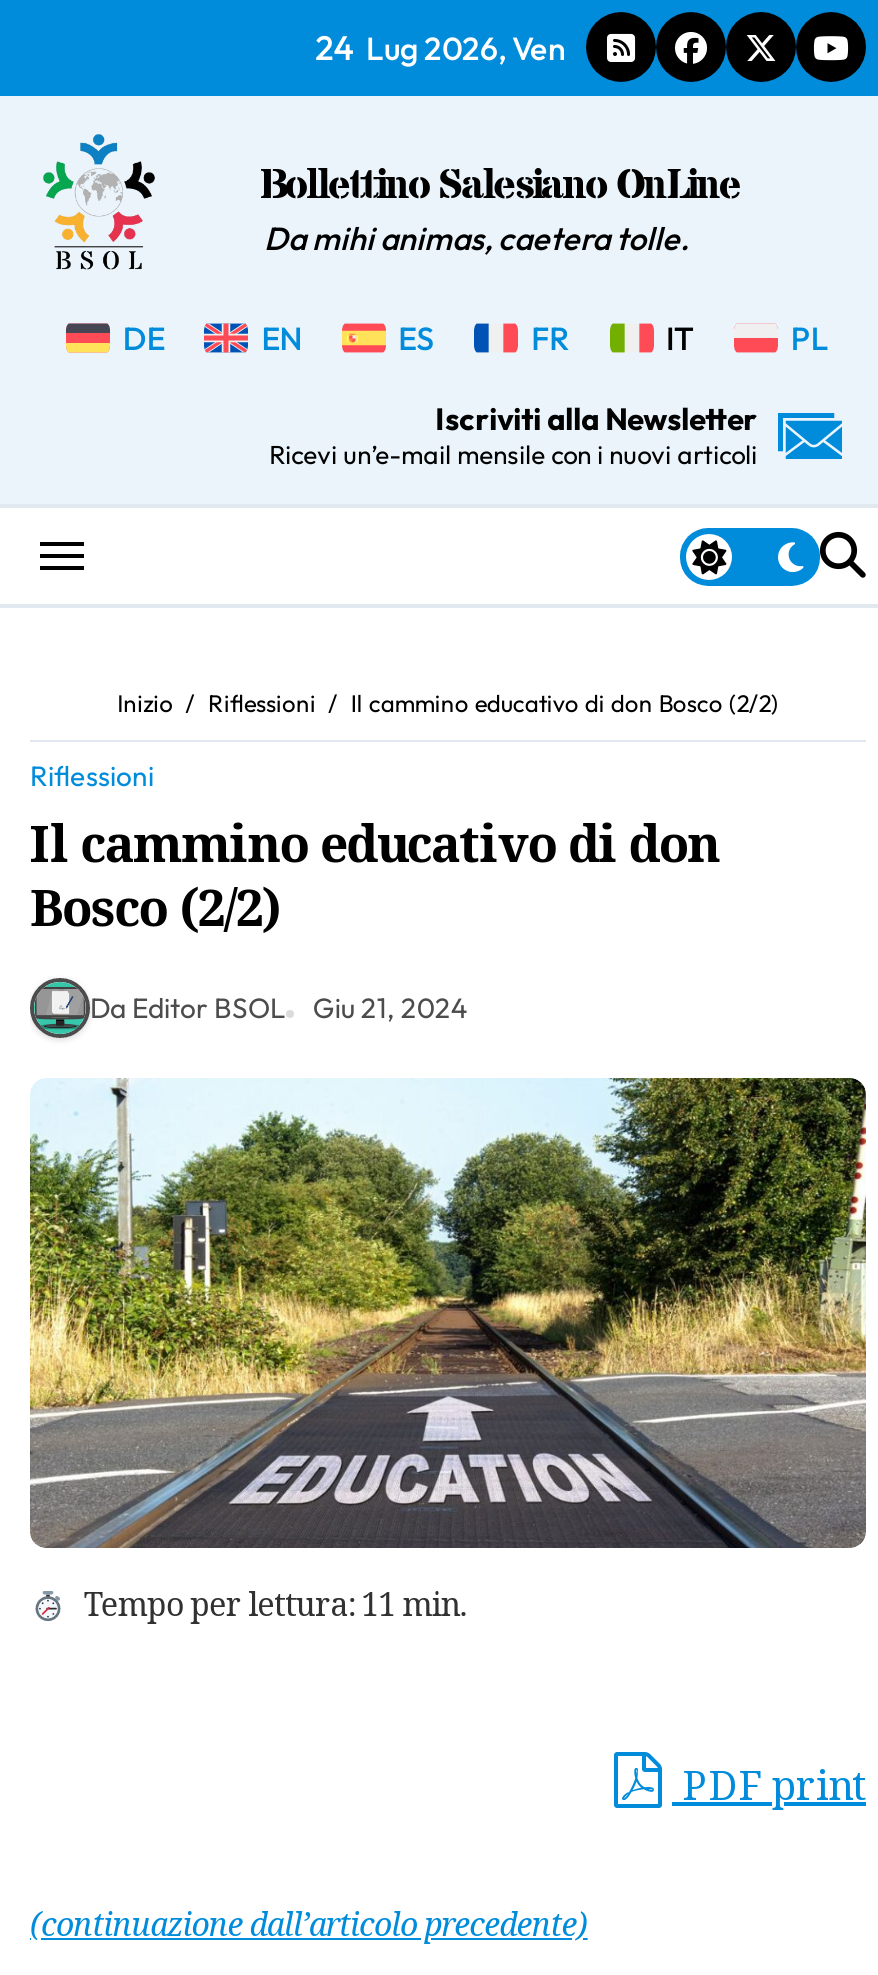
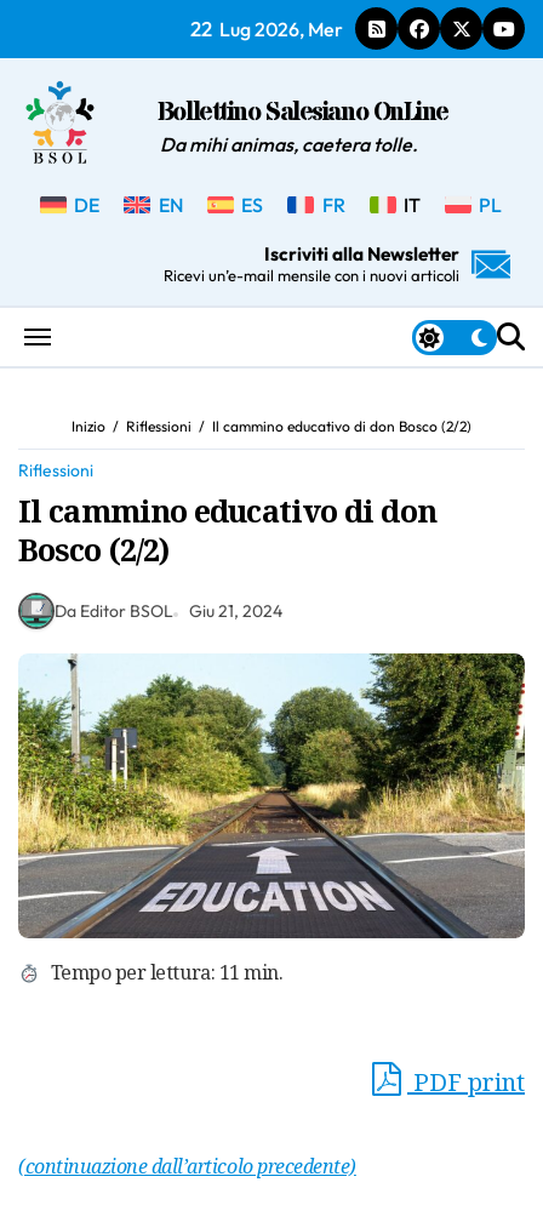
[315,27,566,69] 24 Lug 2026, Ven -> [190,16,343,42] 22 Lug 2026, Mer

